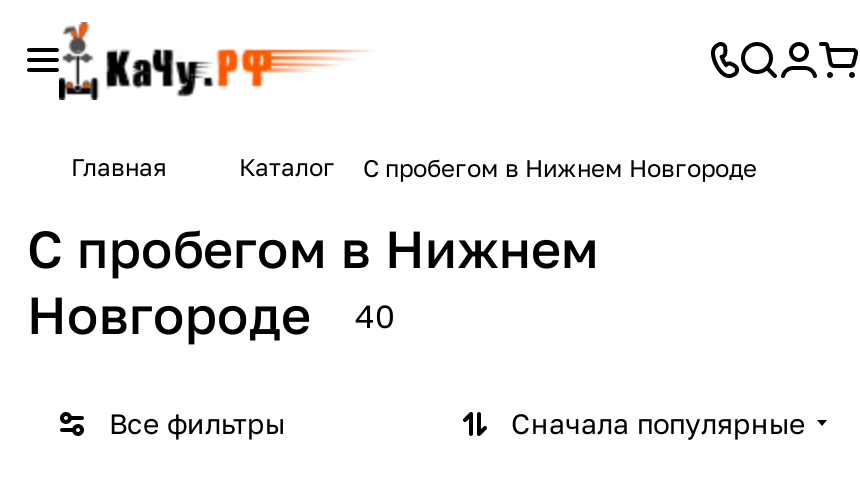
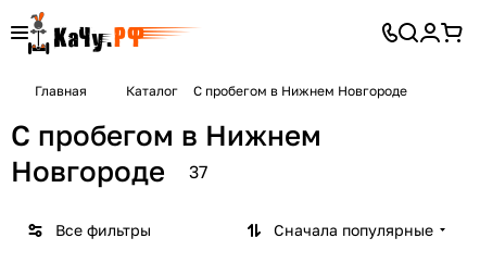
[27,284,395,346] Новгороде 40 -> [11,154,207,188] Новгороде 37

